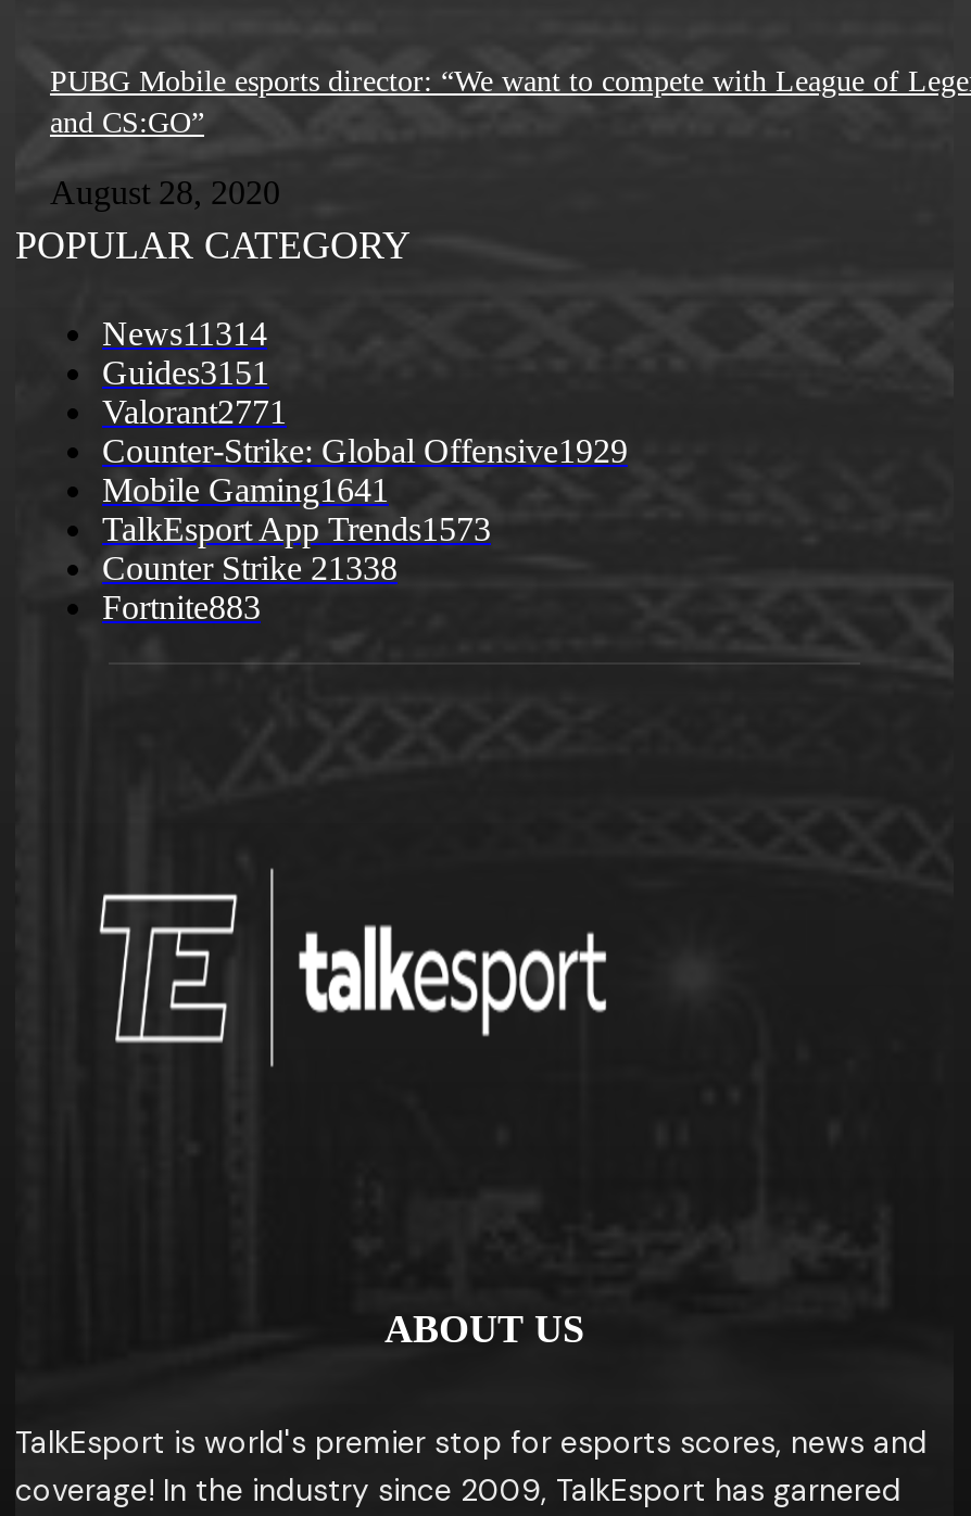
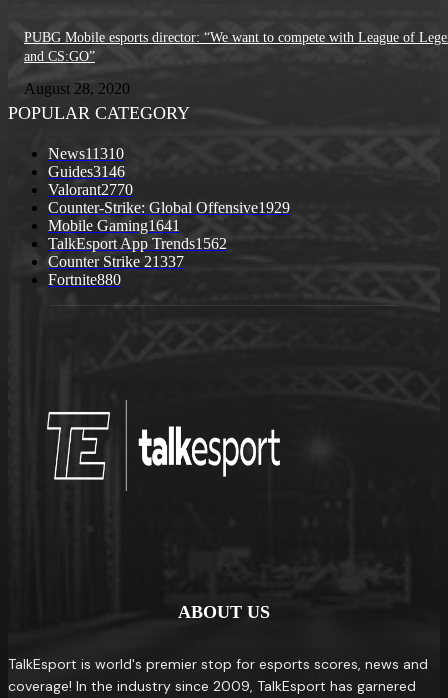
[102,315,267,352] News11314 -> [48,145,124,162] News11310
[102,354,269,391] Guides3151 -> [48,163,125,180] Guides3146
[102,394,287,430] Valorant2771 -> [48,181,133,198] Valorant2770
[102,511,491,548] TalkEsport App Trends1573 -> [48,235,227,252] TalkEsport App Trends1562
[102,550,398,587] Counter Strike 21338 -> [48,253,184,270] Counter Strike 21337
[102,589,261,626] Fortnite883 -> [48,271,121,288] Fortnite880

